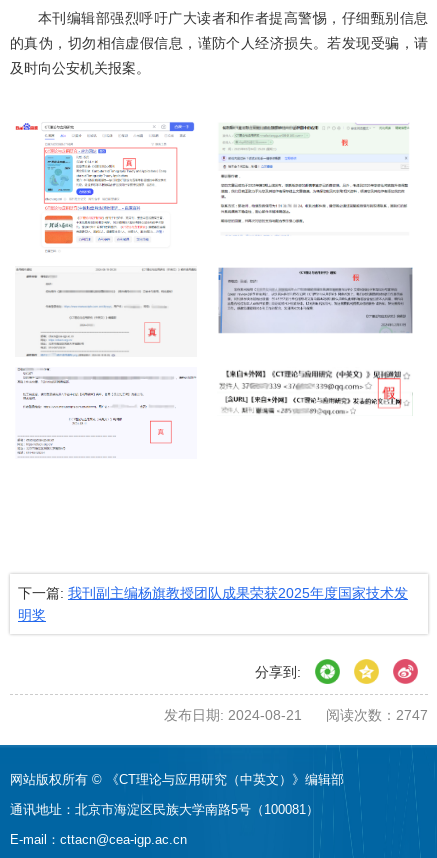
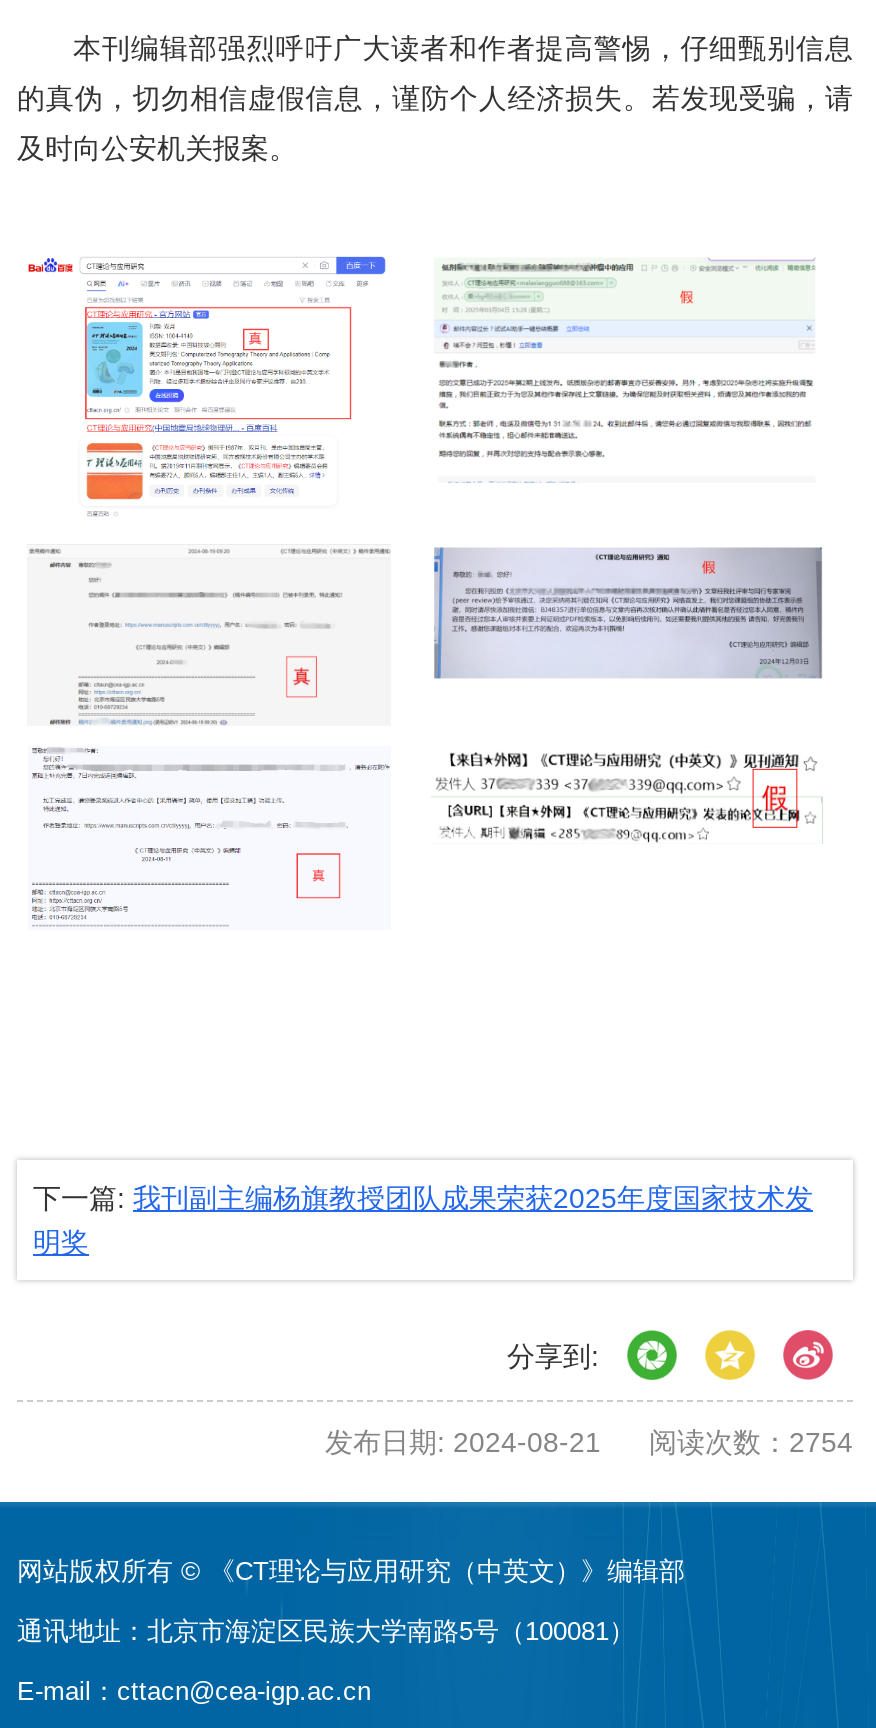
[164,707,428,723] 发布日期: 2024-08-21 阅读次数：2747 -> [325,1426,853,1458] 发布日期: 2024-08-21 阅读次数：2754

